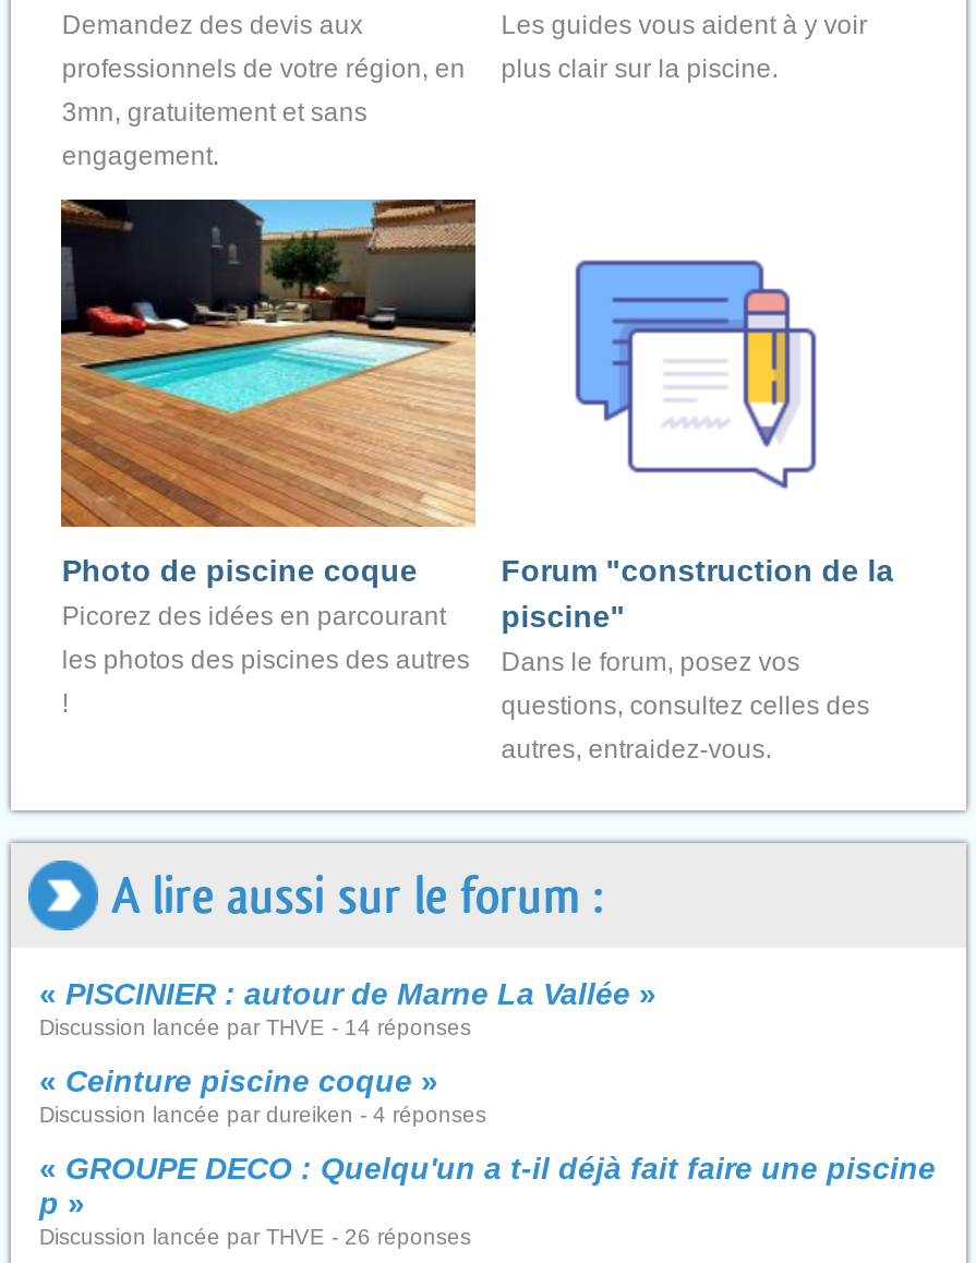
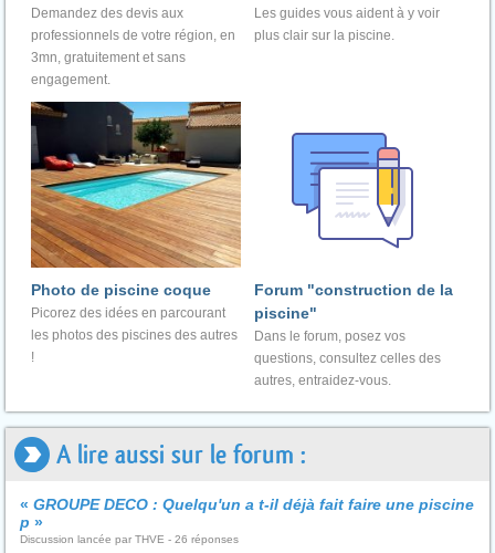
[39,976,656,1127] «PISCINIER : autour de Marne La Vallée» | Discussion lancée par THVE - 14 réponses | «Ceinture piscine coque» | Discussion lancée par dureiken - 4 réponses -> none

